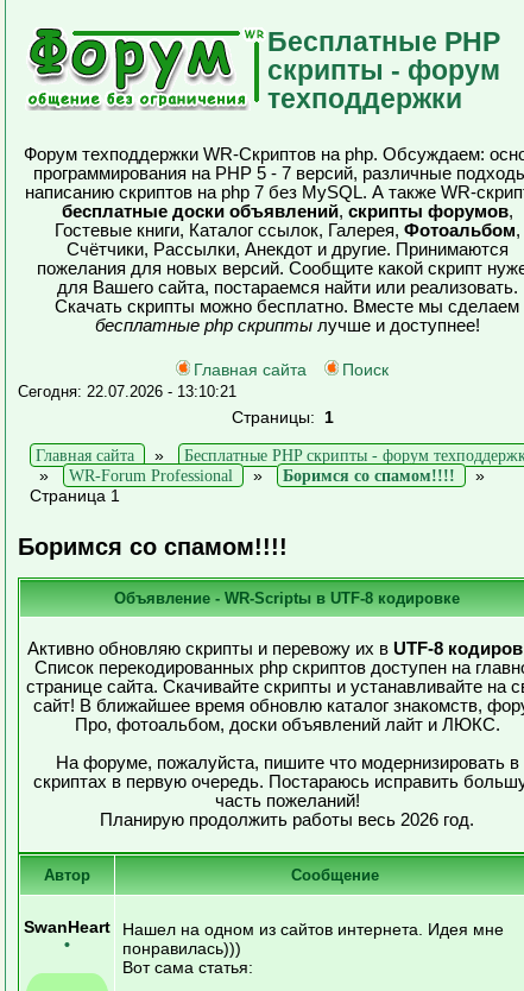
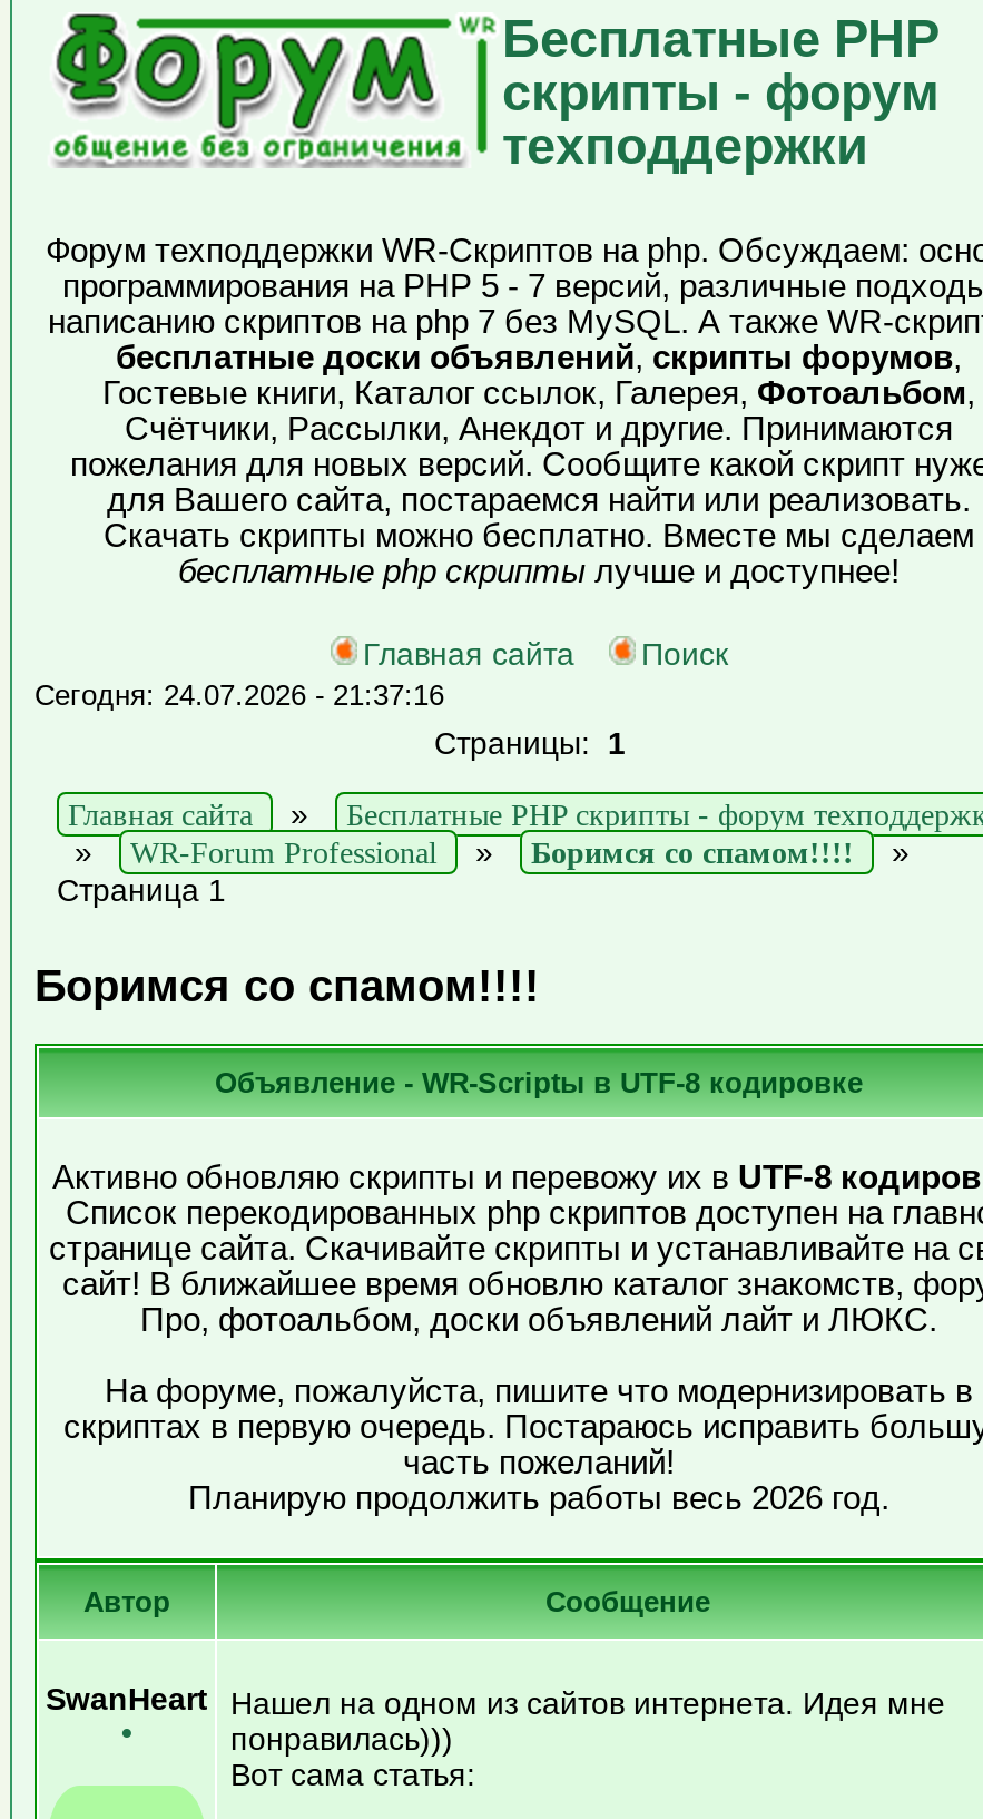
[18,383,236,400] Сегодня: 22.07.2026 - 13:10:21 -> [35,678,444,712] Сегодня: 24.07.2026 - 21:37:16

